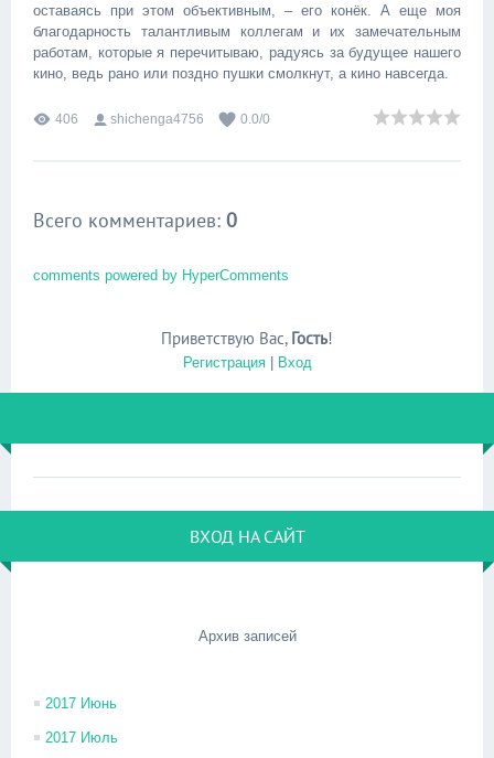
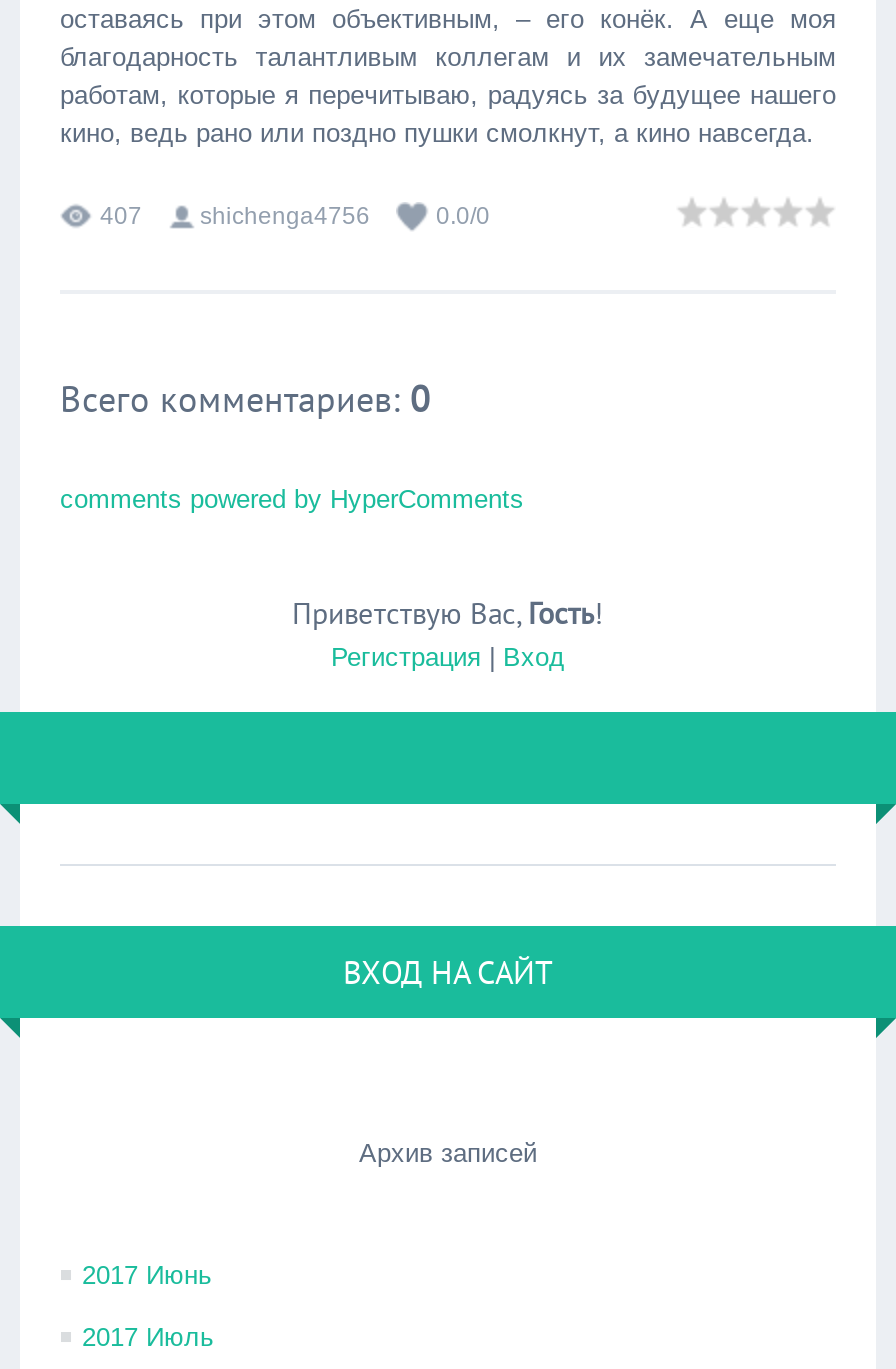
[55,111,78,127] 406 -> [100,202,142,230] 407

